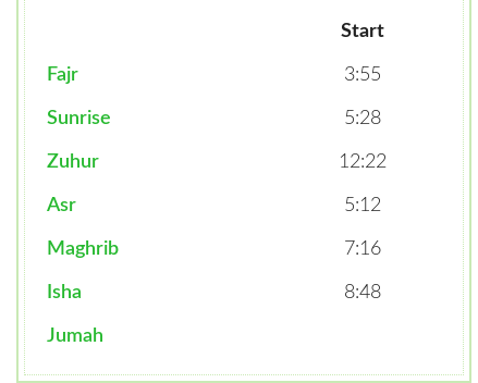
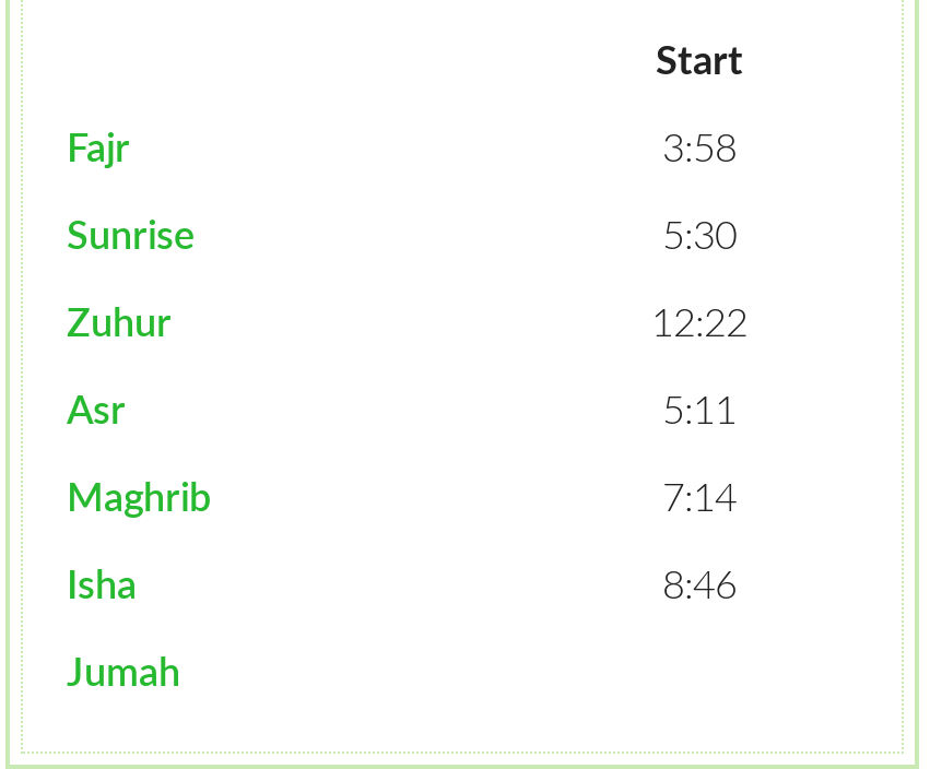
[344,65,381,85] 3:55 -> [662,131,737,170] 3:58
[344,109,381,128] 5:28 -> [662,218,737,258] 5:30
[344,196,381,215] 5:12 -> [662,393,737,433] 5:11
[344,239,381,259] 7:16 -> [662,481,737,520] 7:14
[344,283,381,302] 8:48 -> [662,568,737,607] 8:46

